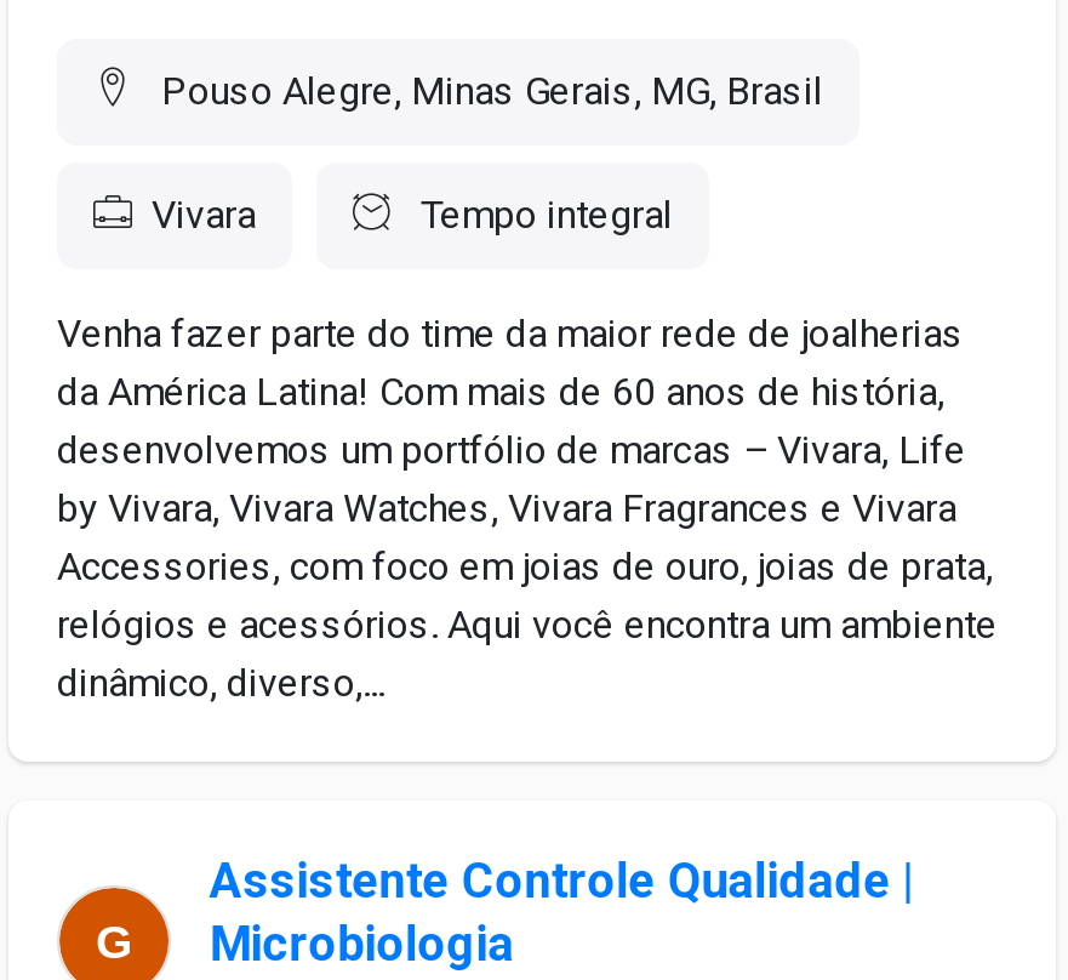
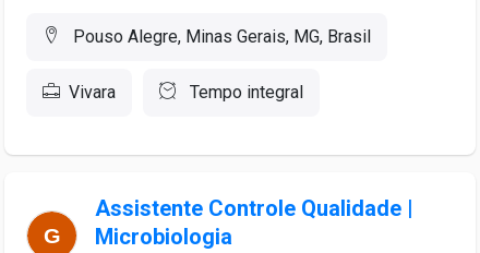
[57,310,998,706] Venha fazer parte do time da maior rede de joalherias | da América Latina! Com mais de 60 anos de história, | desenvolvemos um portfólio de marcas – Vivara, Life | by Vivara, Vivara Watches, Vivara Fragrances e Vivara | Accessories, com foco em joias de ouro, joias de prata, | relógios e acessórios. Aqui você encontra um ambiente | dinâmico, diverso,... -> none

